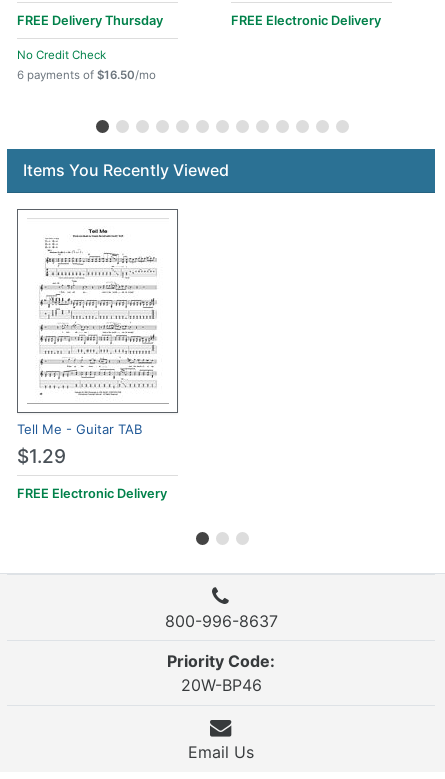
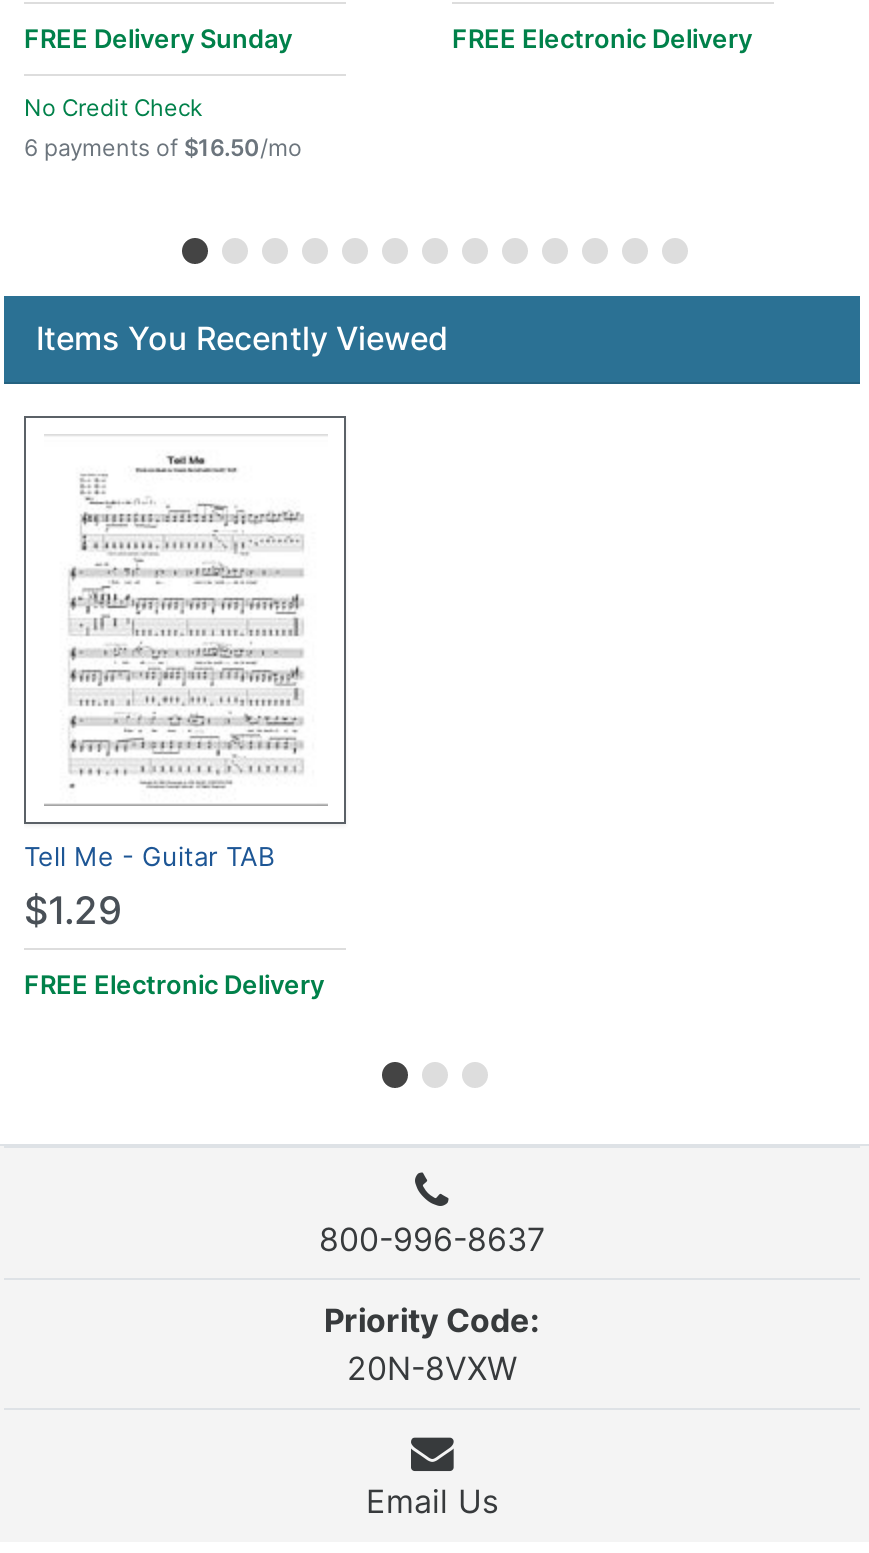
[17,13,163,28] FREE Delivery Thursday -> [24,23,292,53] FREE Delivery Sunday
[180,675,261,695] 20W-BP46 -> [347,1349,517,1389] 20N-8VXW

